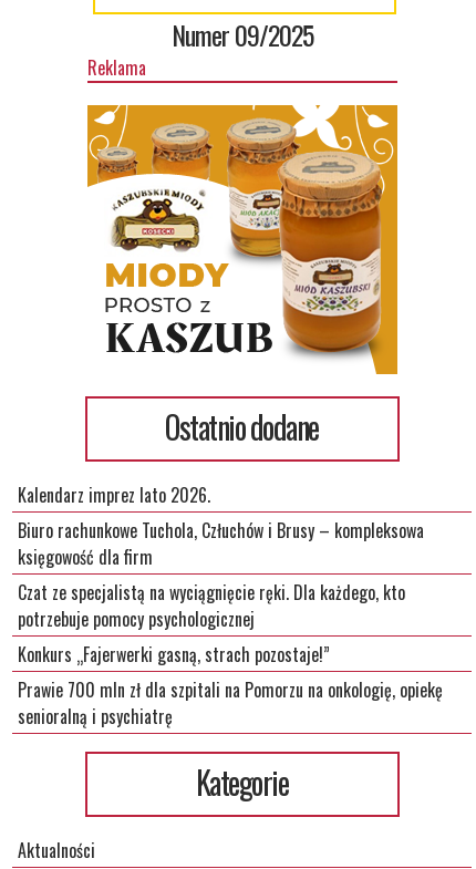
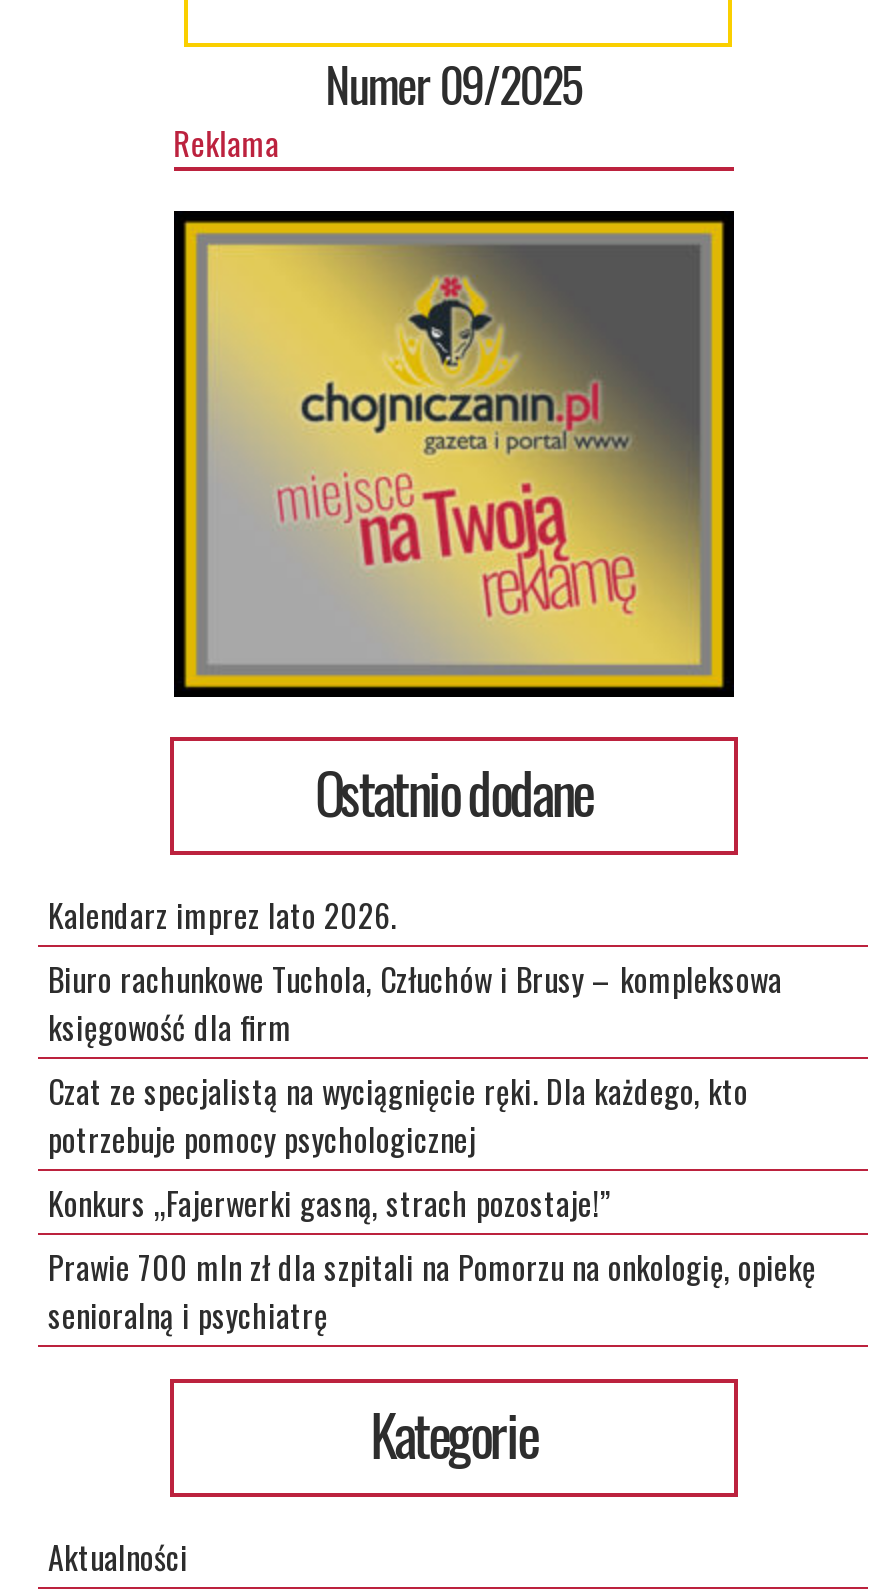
[86,104,399,375] [image] -> [172,209,736,699] [image]

